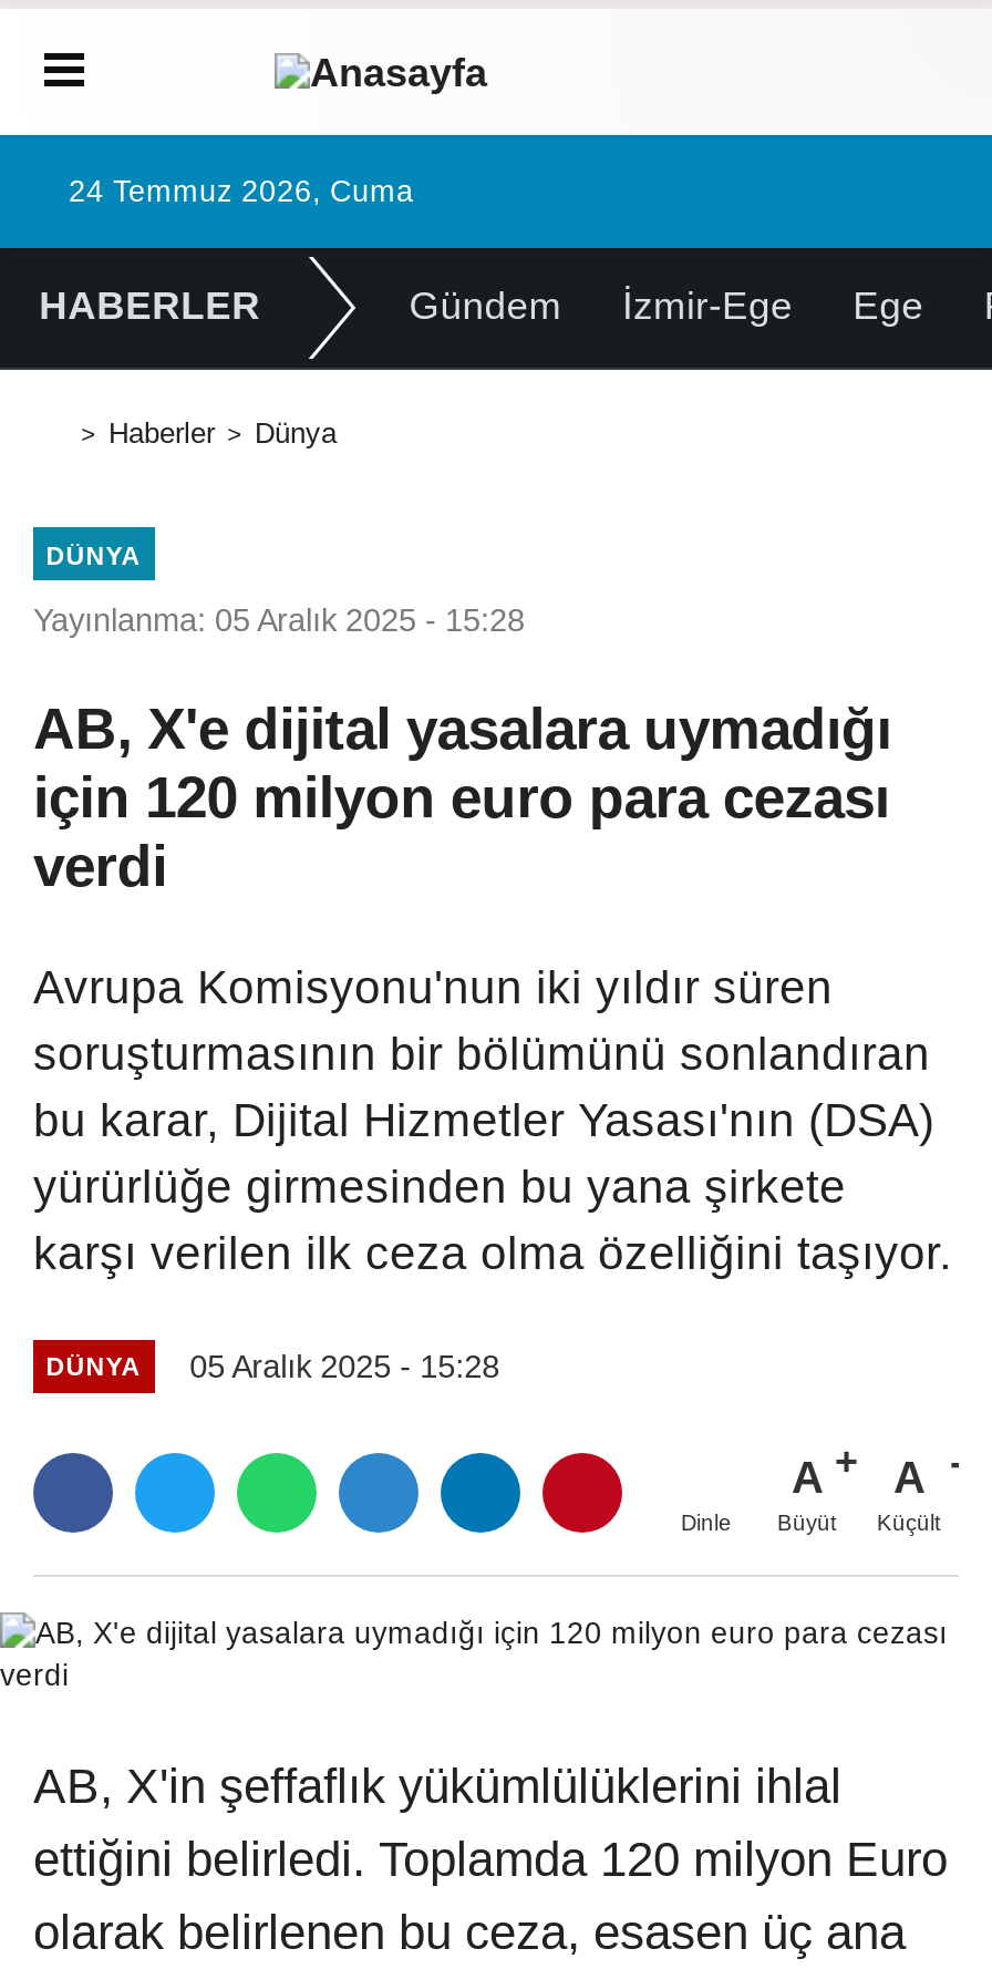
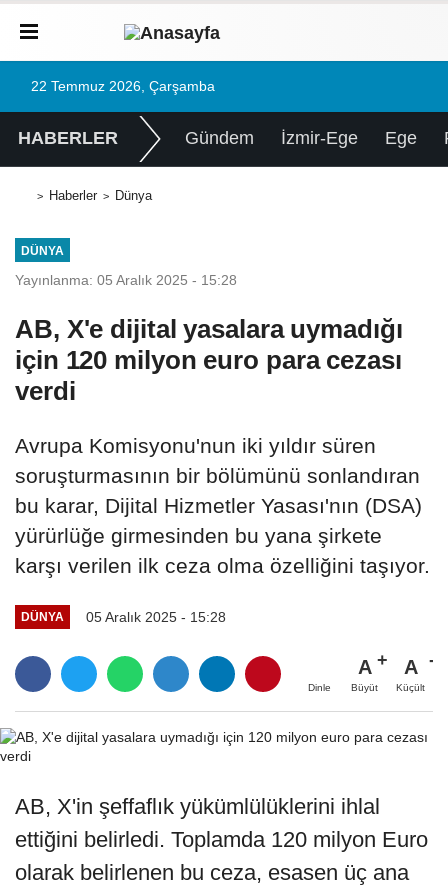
[69,175,414,208] 24 Temmuz 2026, Cuma -> [31,79,215,94] 22 Temmuz 2026, Çarşamba

